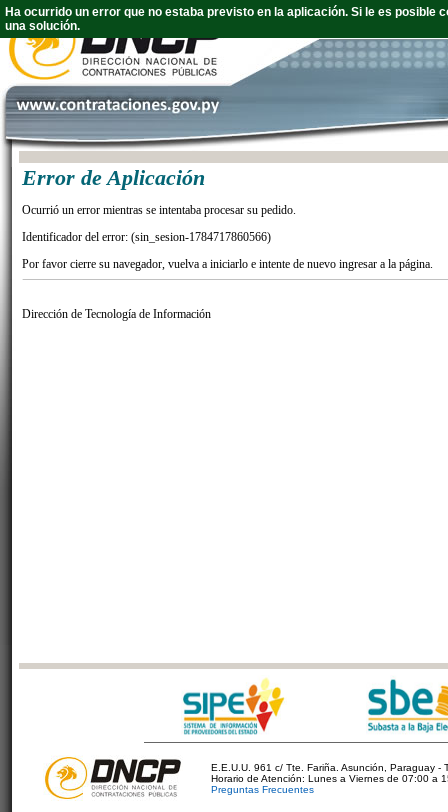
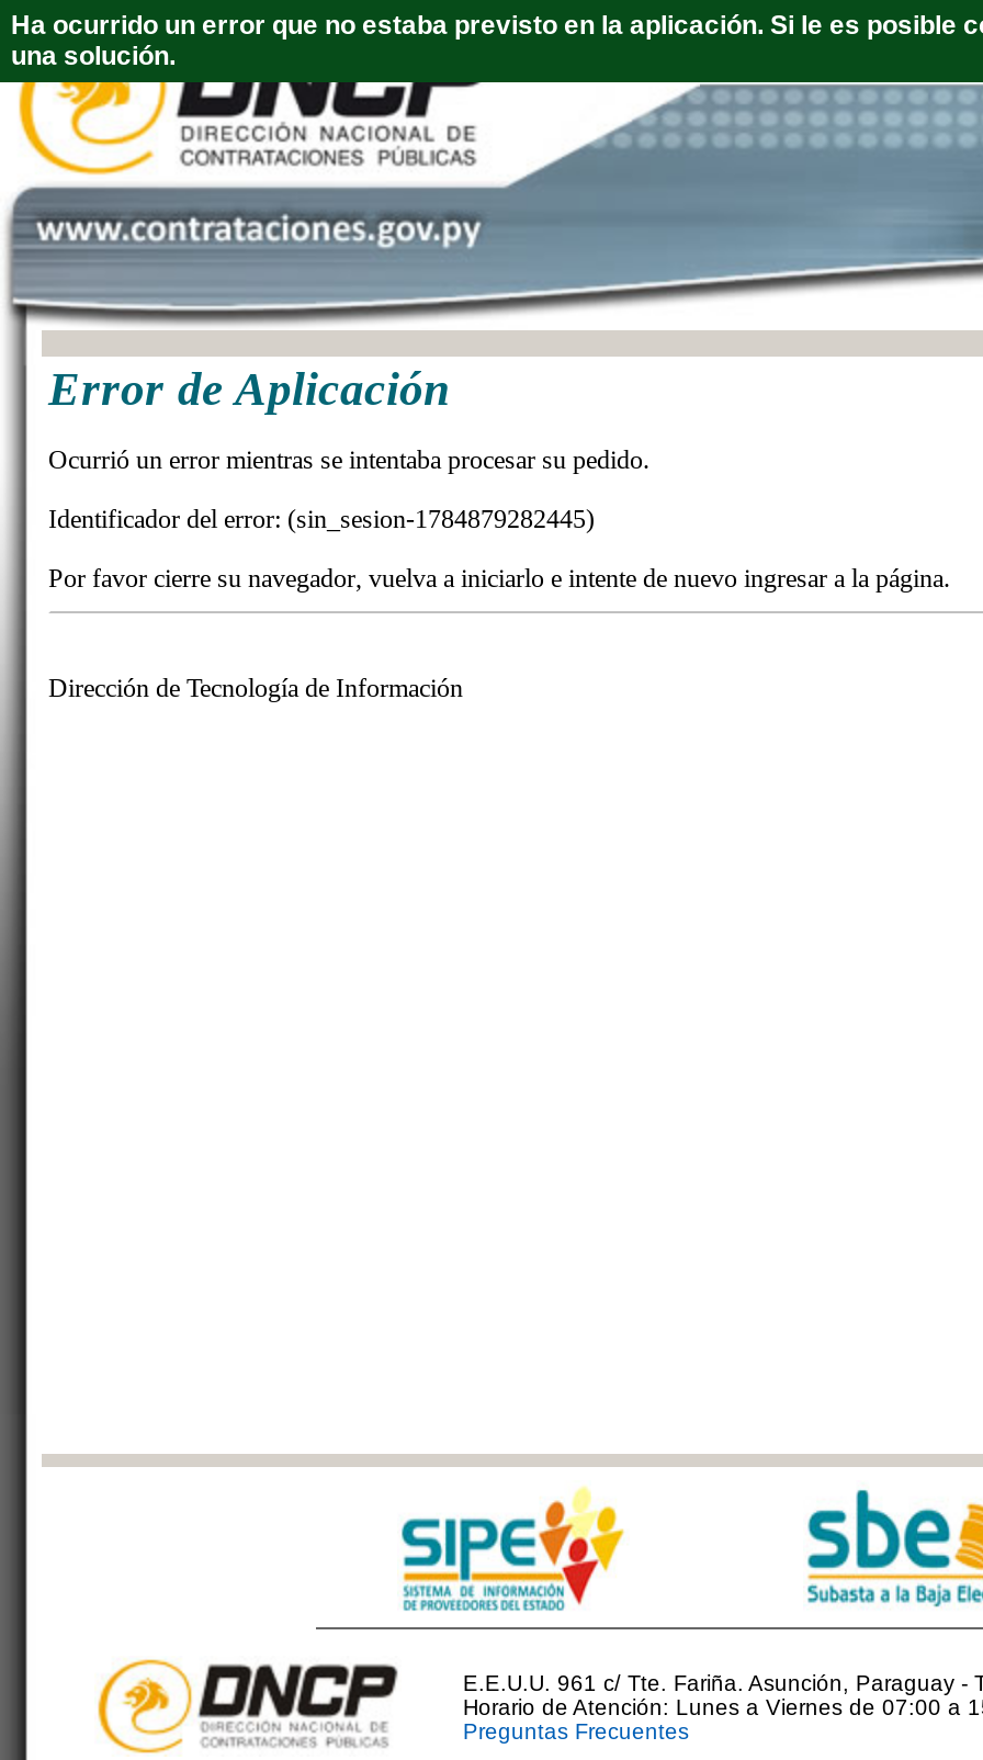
[22,230,271,244] Identificador del error: (sin_sesion-1784717860566) -> [48,504,595,534] Identificador del error: (sin_sesion-1784879282445)

